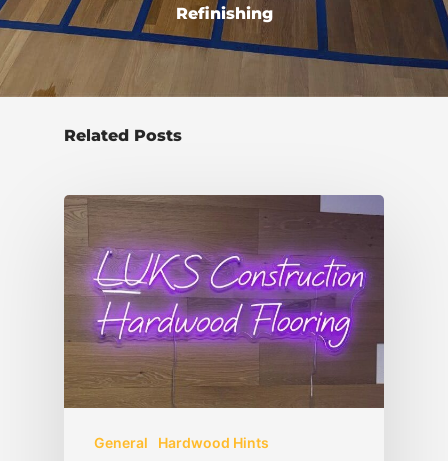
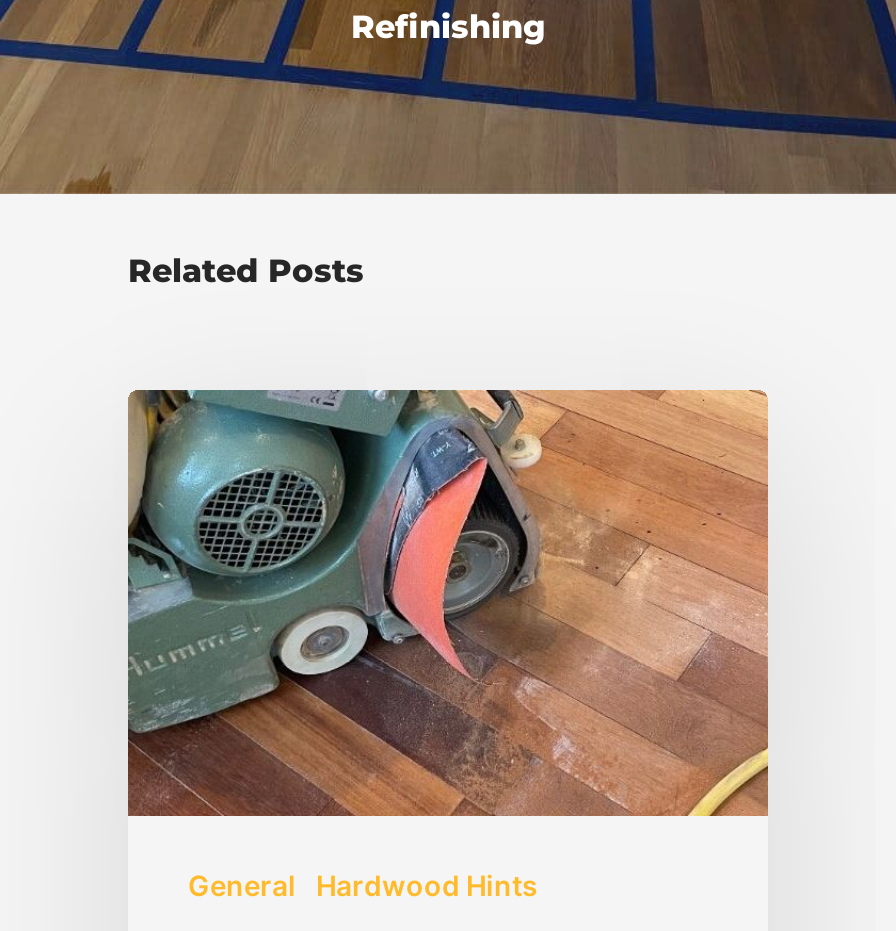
[64,194,385,409] [image] -> [126,388,770,818] [image]

